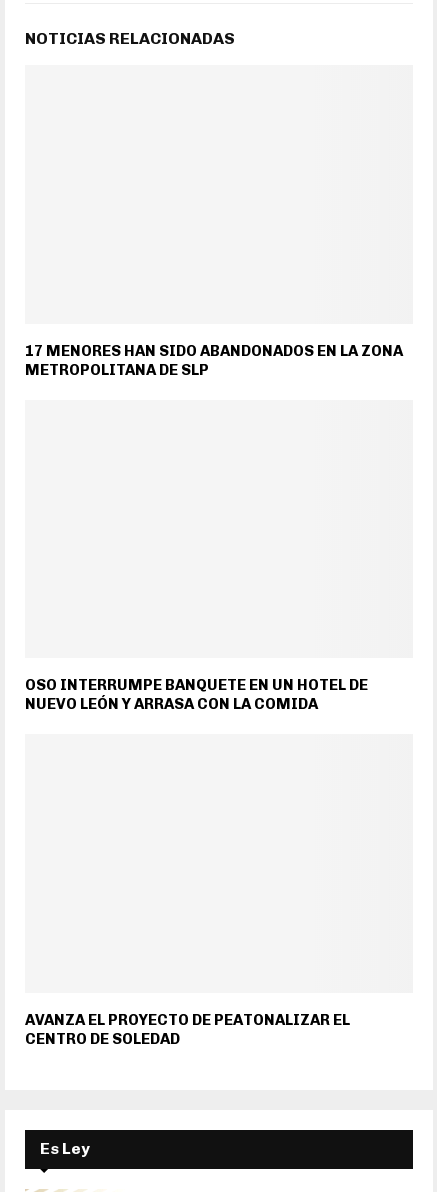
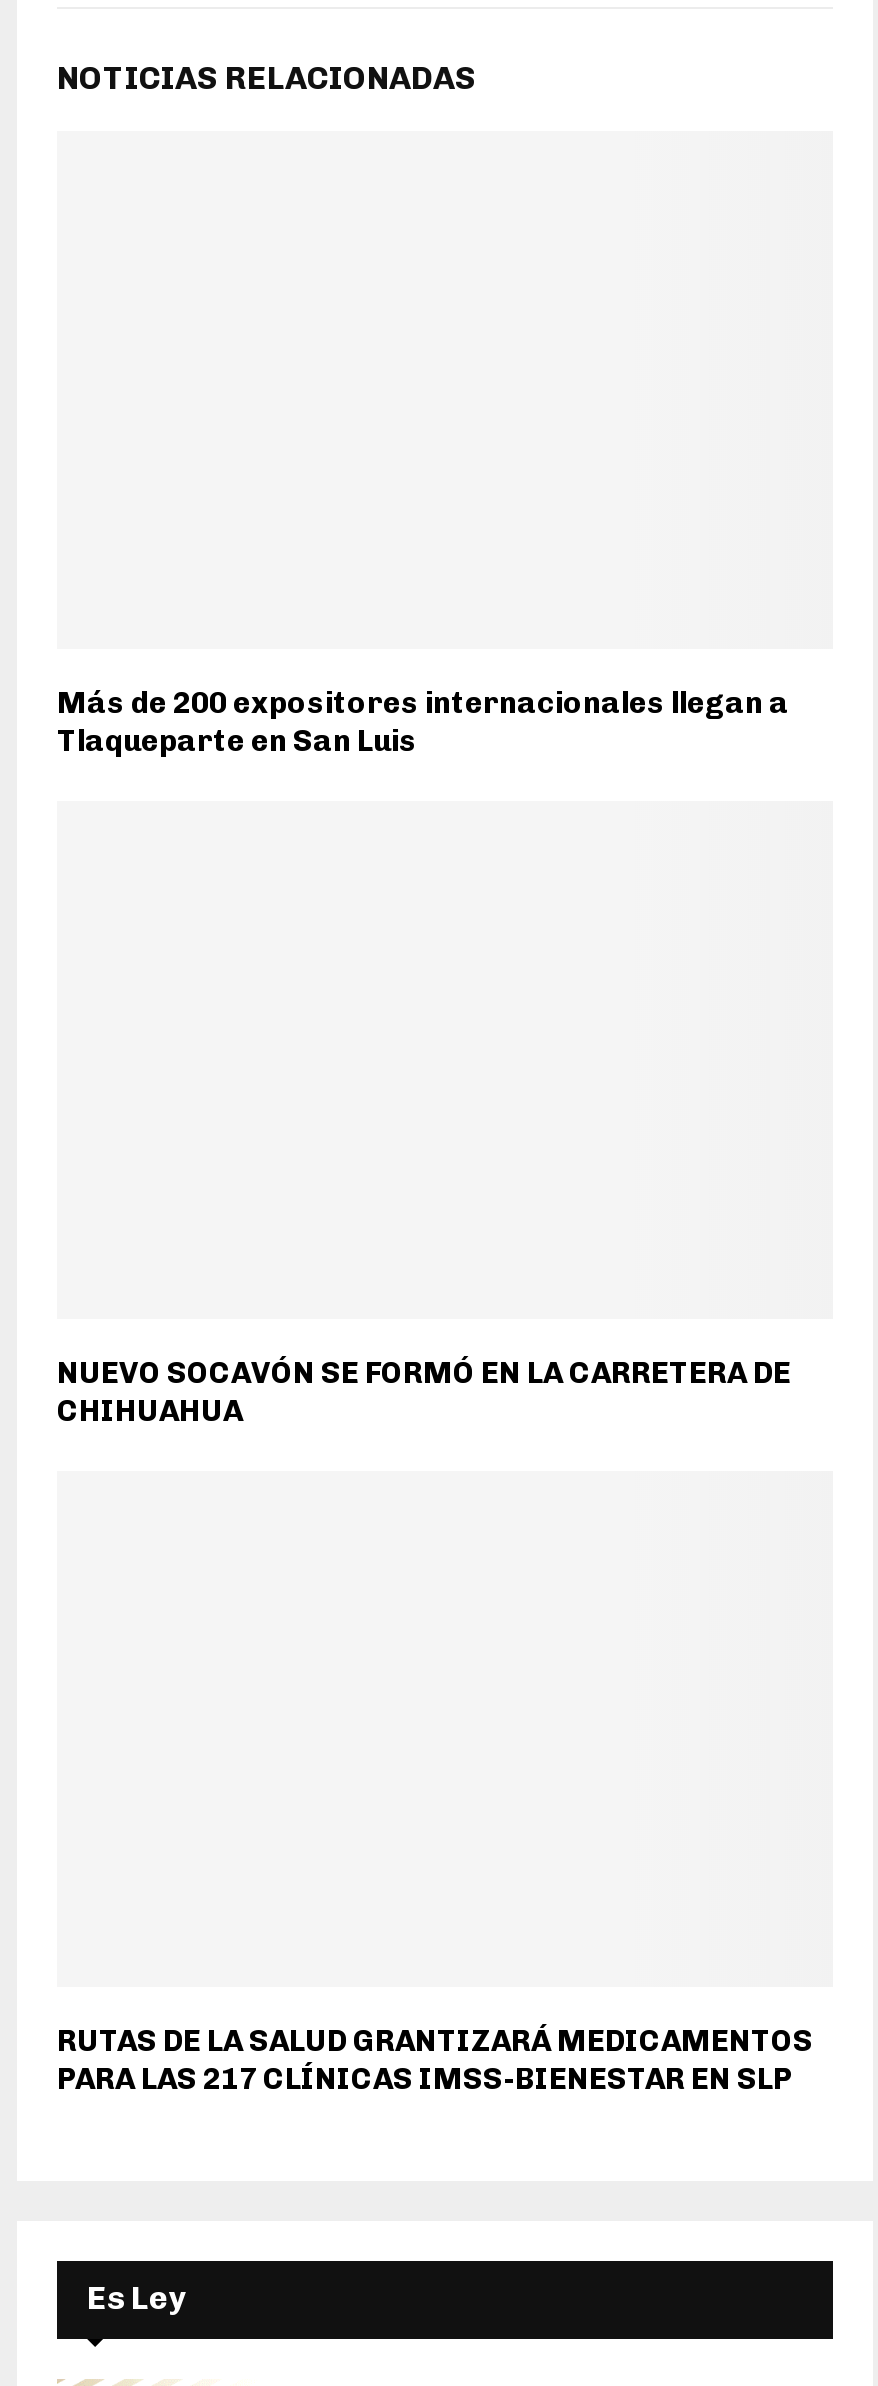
[25,342,403,379] 17 MENORES HAN SIDO ABANDONADOS EN LA ZONA | METROPOLITANA DE SLP -> [57,686,789,760] Más de 200 expositores internacionales llegan a | Tlaqueparte en San Luis
[25,676,368,713] OSO INTERRUMPE BANQUETE EN UN HOTEL DE | NUEVO LEÓN Y ARRASA CON LA COMIDA -> [57,1355,791,1429] NUEVO SOCAVÓN SE FORMÓ EN LA CARRETERA DE | CHIHUAHUA
[25,1011,350,1048] AVANZA EL PROYECTO DE PEATONALIZAR EL | CENTRO DE SOLEDAD -> [57,2024,813,2098] RUTAS DE LA SALUD GRANTIZARÁ MEDICAMENTOS | PARA LAS 217 CLÍNICAS IMSS-BIENESTAR EN SLP

